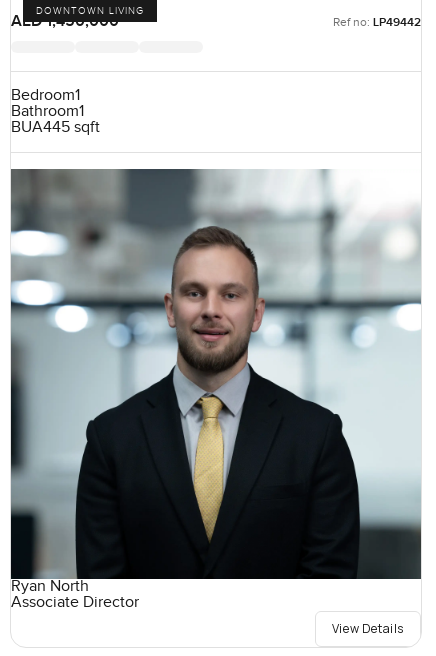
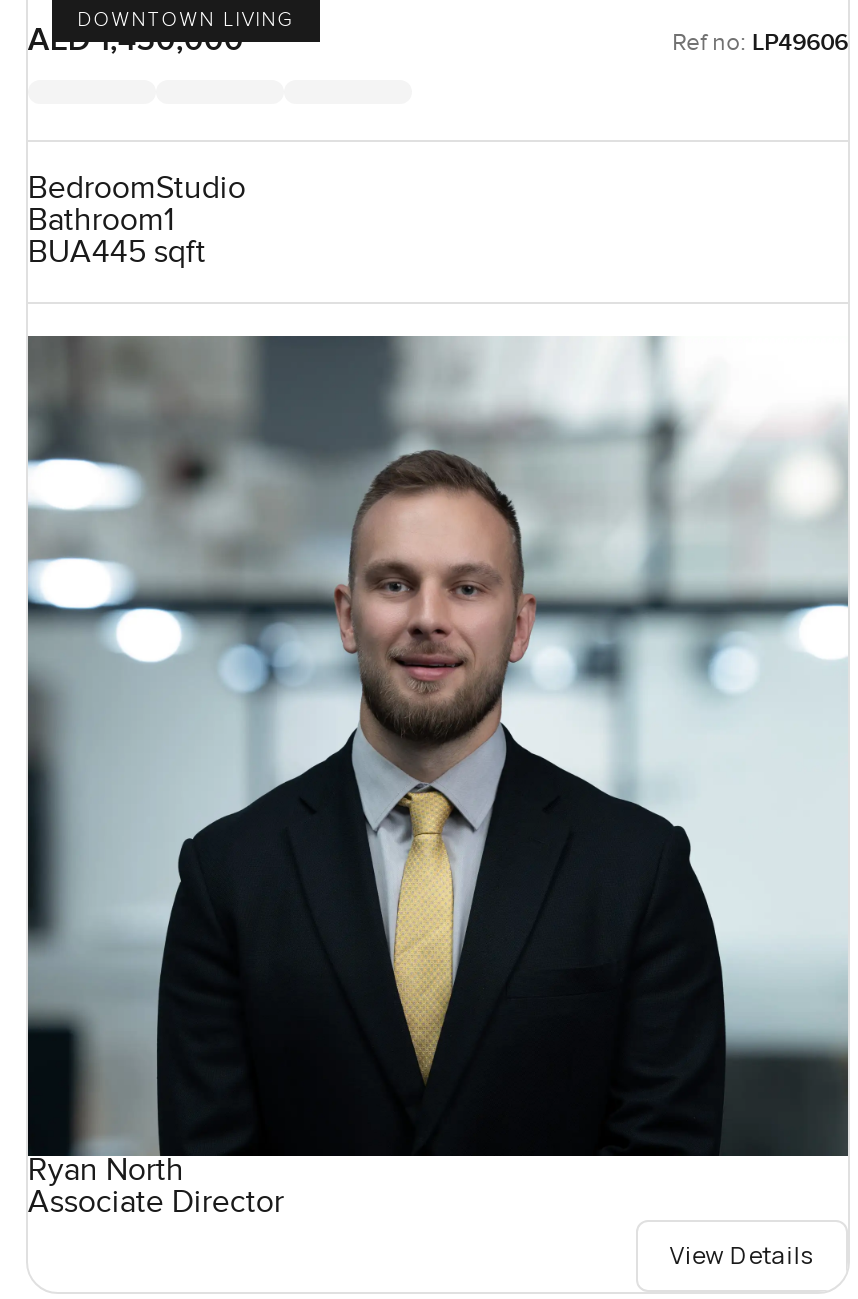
[333,15,421,30] Ref no: LP49442 -> [672,28,848,58] Ref no: LP49606
[11,86,80,105] Bedroom1 -> [28,170,246,208] BedroomStudio

